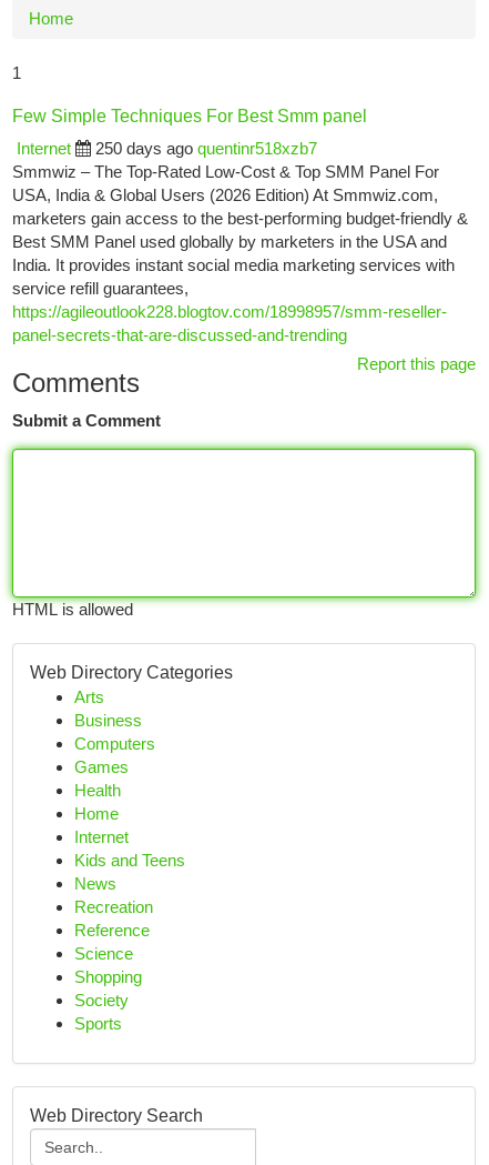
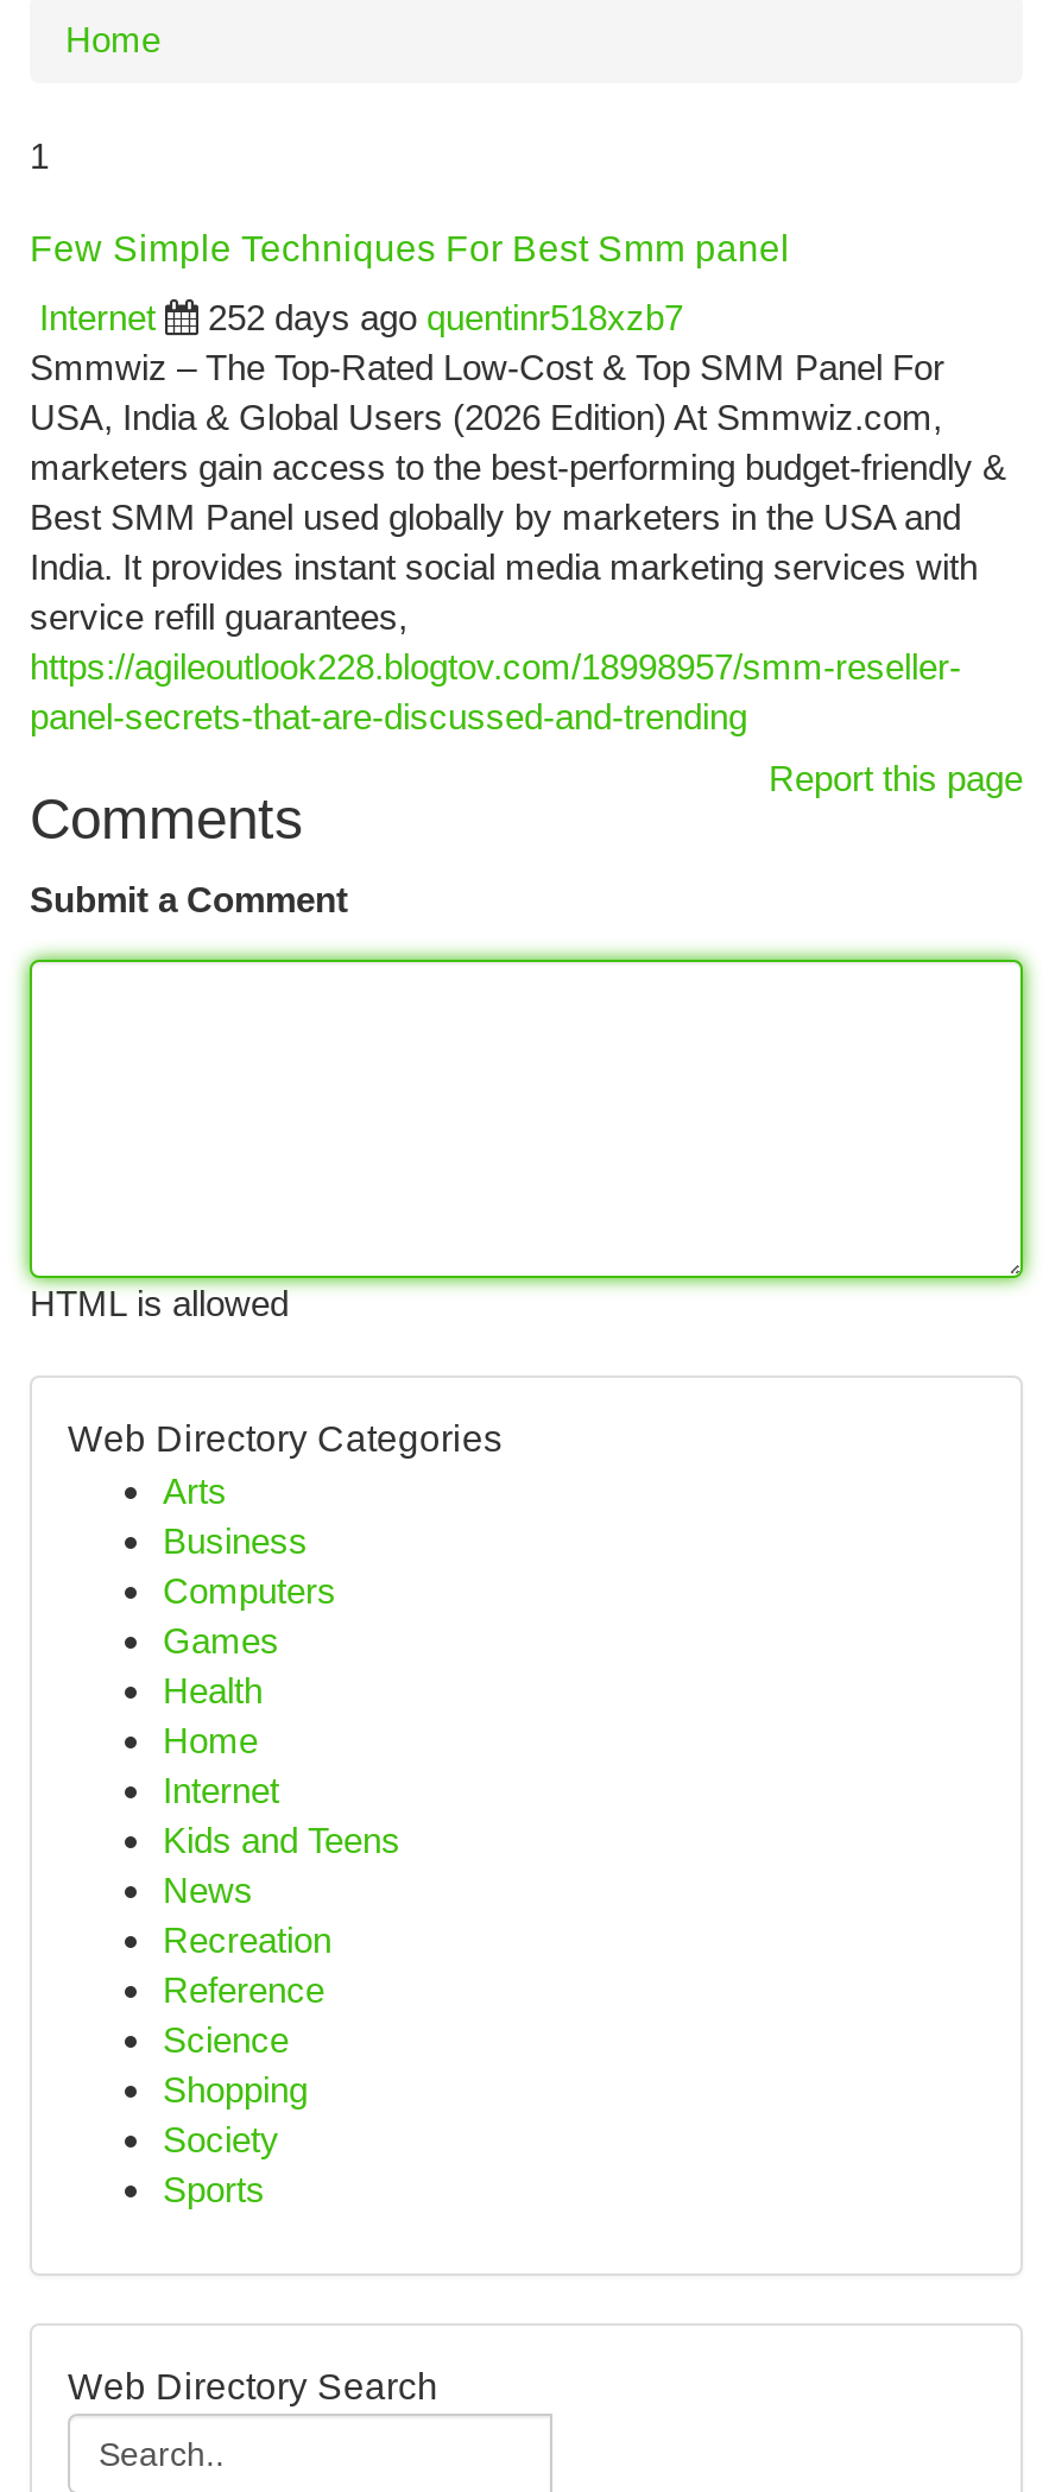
[95,139,317,158] 250 days ago quentinr518xzb7 -> [208,297,683,337] 252 days ago quentinr518xzb7

